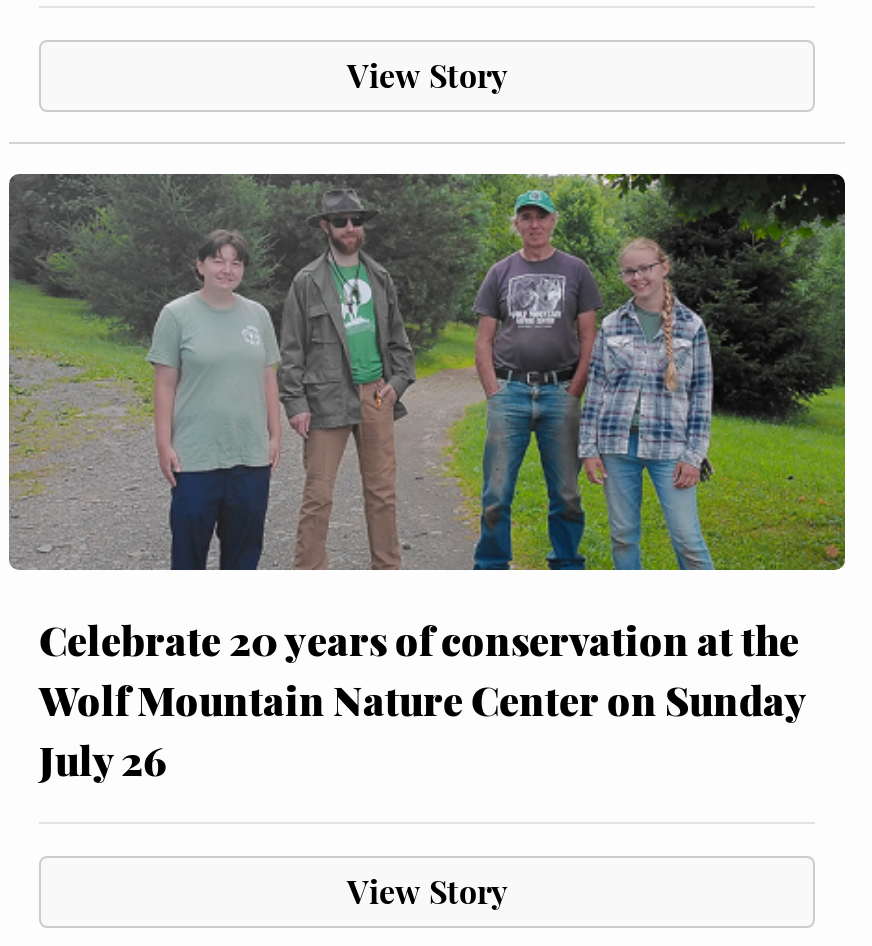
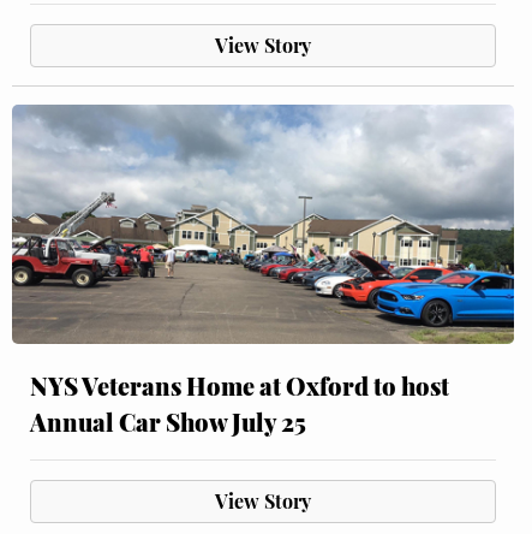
[9,171,847,787] [image] | Celebrate 20 years of conservation at the | Wolf Mountain Nature Center on Sunday | July 26 -> [12,105,515,438] [image] | NYS Veterans Home at Oxford to host | Annual Car Show July 25

